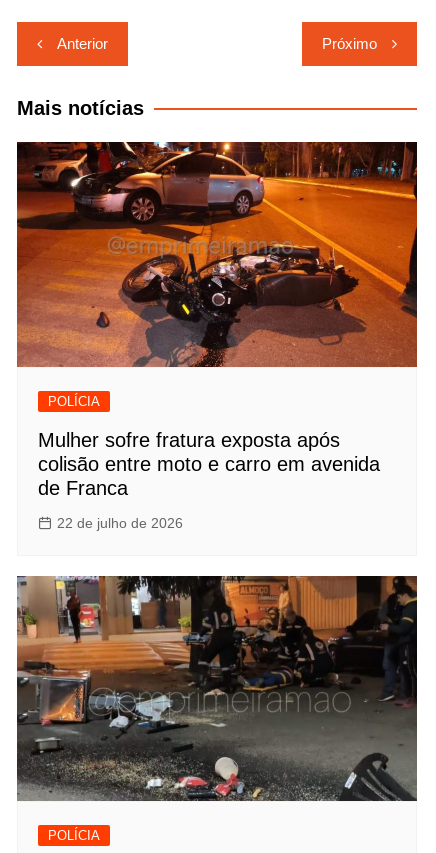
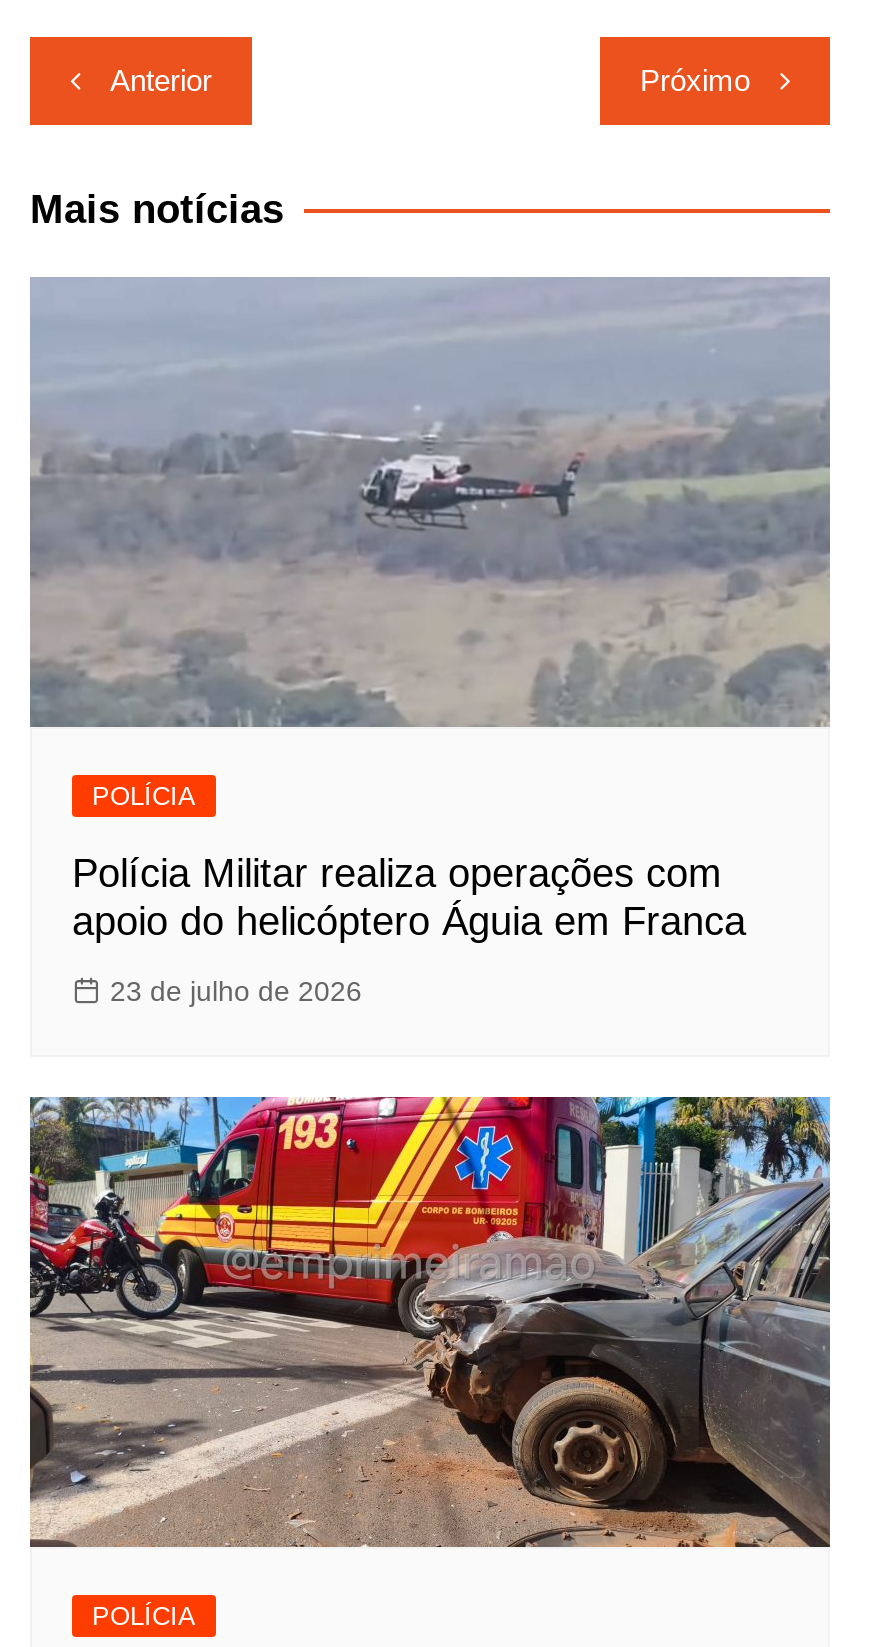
[16,141,418,368] [image] -> [28,276,832,728] [image]
[38,429,380,499] Mulher sofre fratura exposta após | colisão entre moto e carro em avenida | de Franca -> [72,851,746,943] Polícia Militar realiza operações com | apoio do helicóptero Águia em Franca
[57,515,183,531] 22 de julho de 2026 -> [110,975,362,1007] 23 de julho de 2026
[16,575,418,802] [image] -> [28,1094,832,1548] [image]

